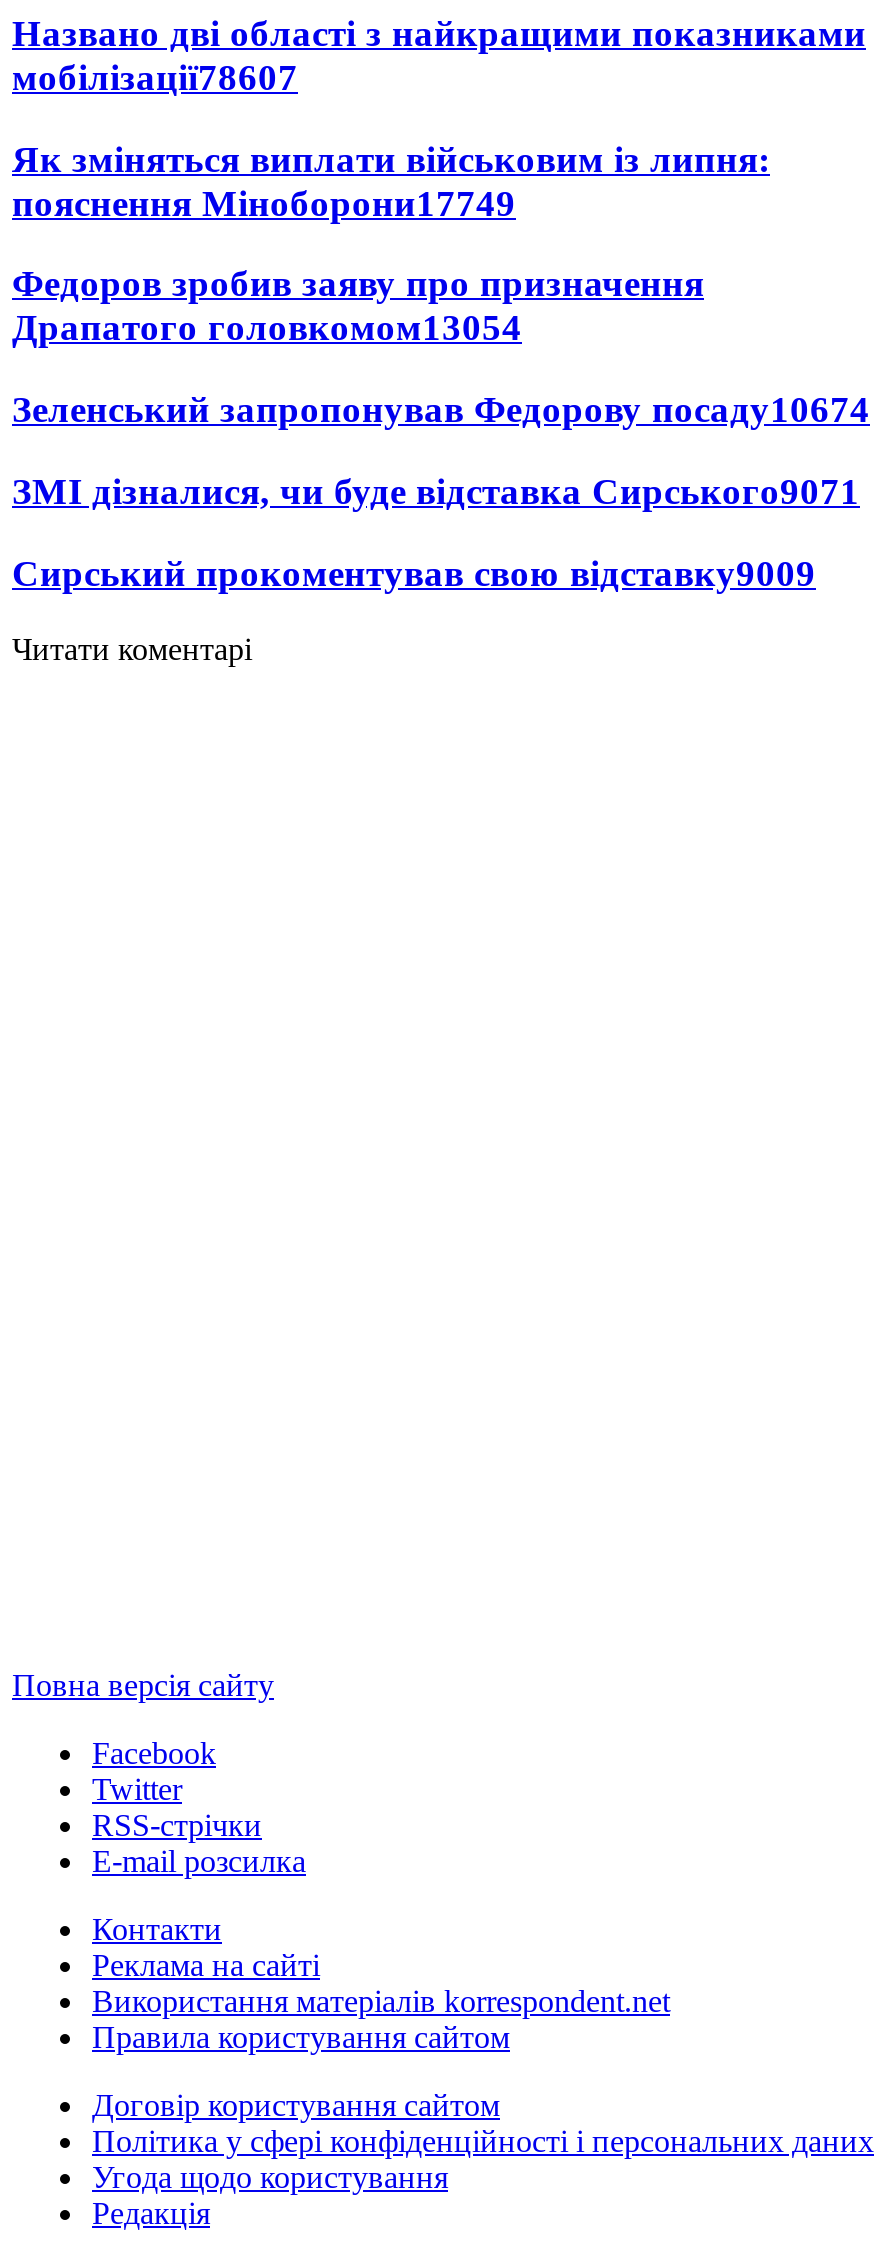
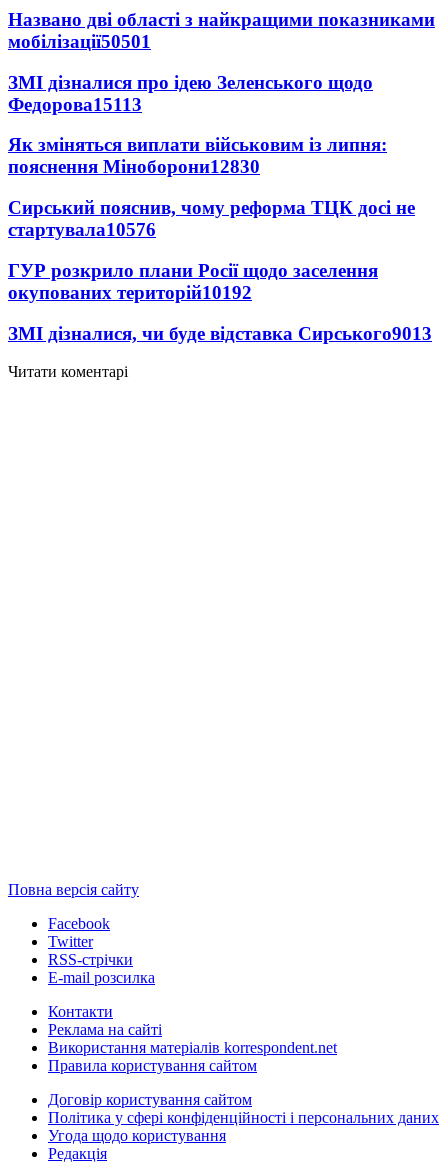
[12,56,298,98] мобілізації78607 -> [8,31,373,115] мобілізації50501 | ЗМІ дізналися про ідею Зеленського щодо | Федорова15113
moved [12,137,770,179] -> [8,134,387,155]: Як зміняться виплати військовим із липня:
[12,181,870,593] пояснення Міноборони17749 | Федоров зробив заяву про призначення | Драпатого головкомом13054 | Зеленський запропонував Федорову посаду10674 | ЗМІ дізналися, чи буде відставка Сирського9071 | Сирський прокоментував свою відставку9009 -> [8,156,432,344] пояснення Міноборони12830 | Сирський пояснив, чому реформа ТЦК досі не | стартувала10576 | ГУР розкрило плани Росії щодо заселення | окупованих територій10192 | ЗМІ дізналися, чи буде відставка Сирського9013

